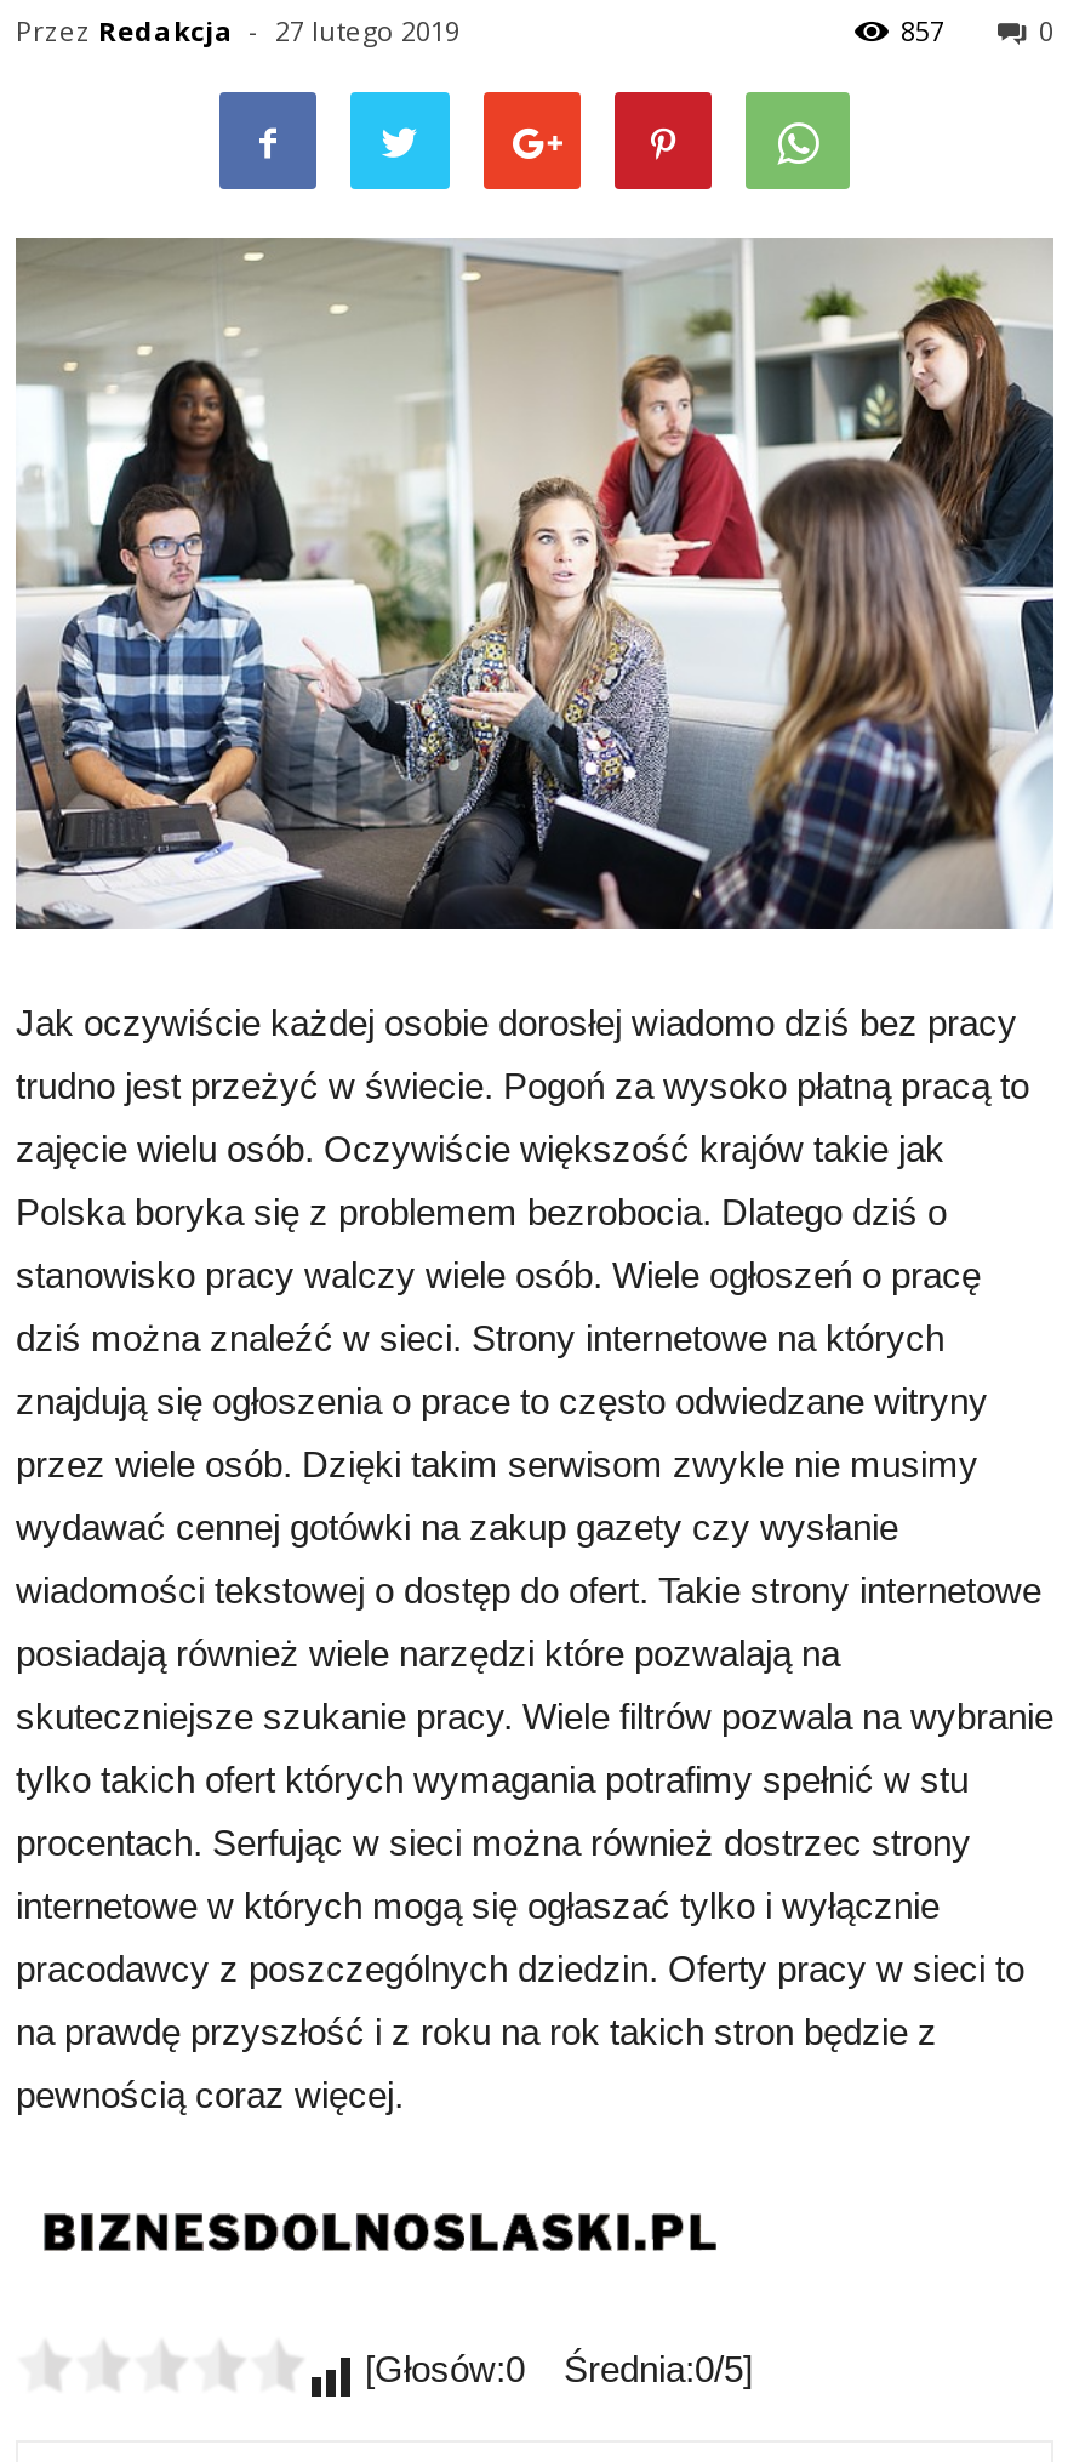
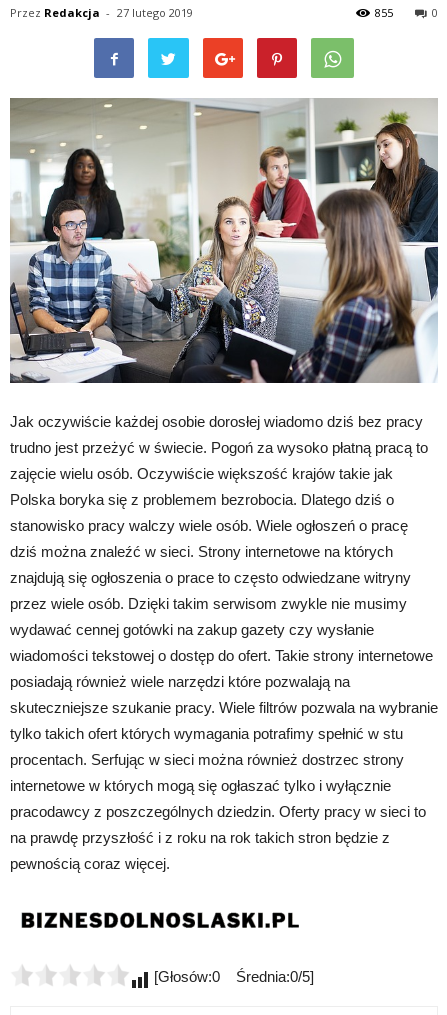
[901,12,944,49] 857 -> [375,5,393,20] 855

